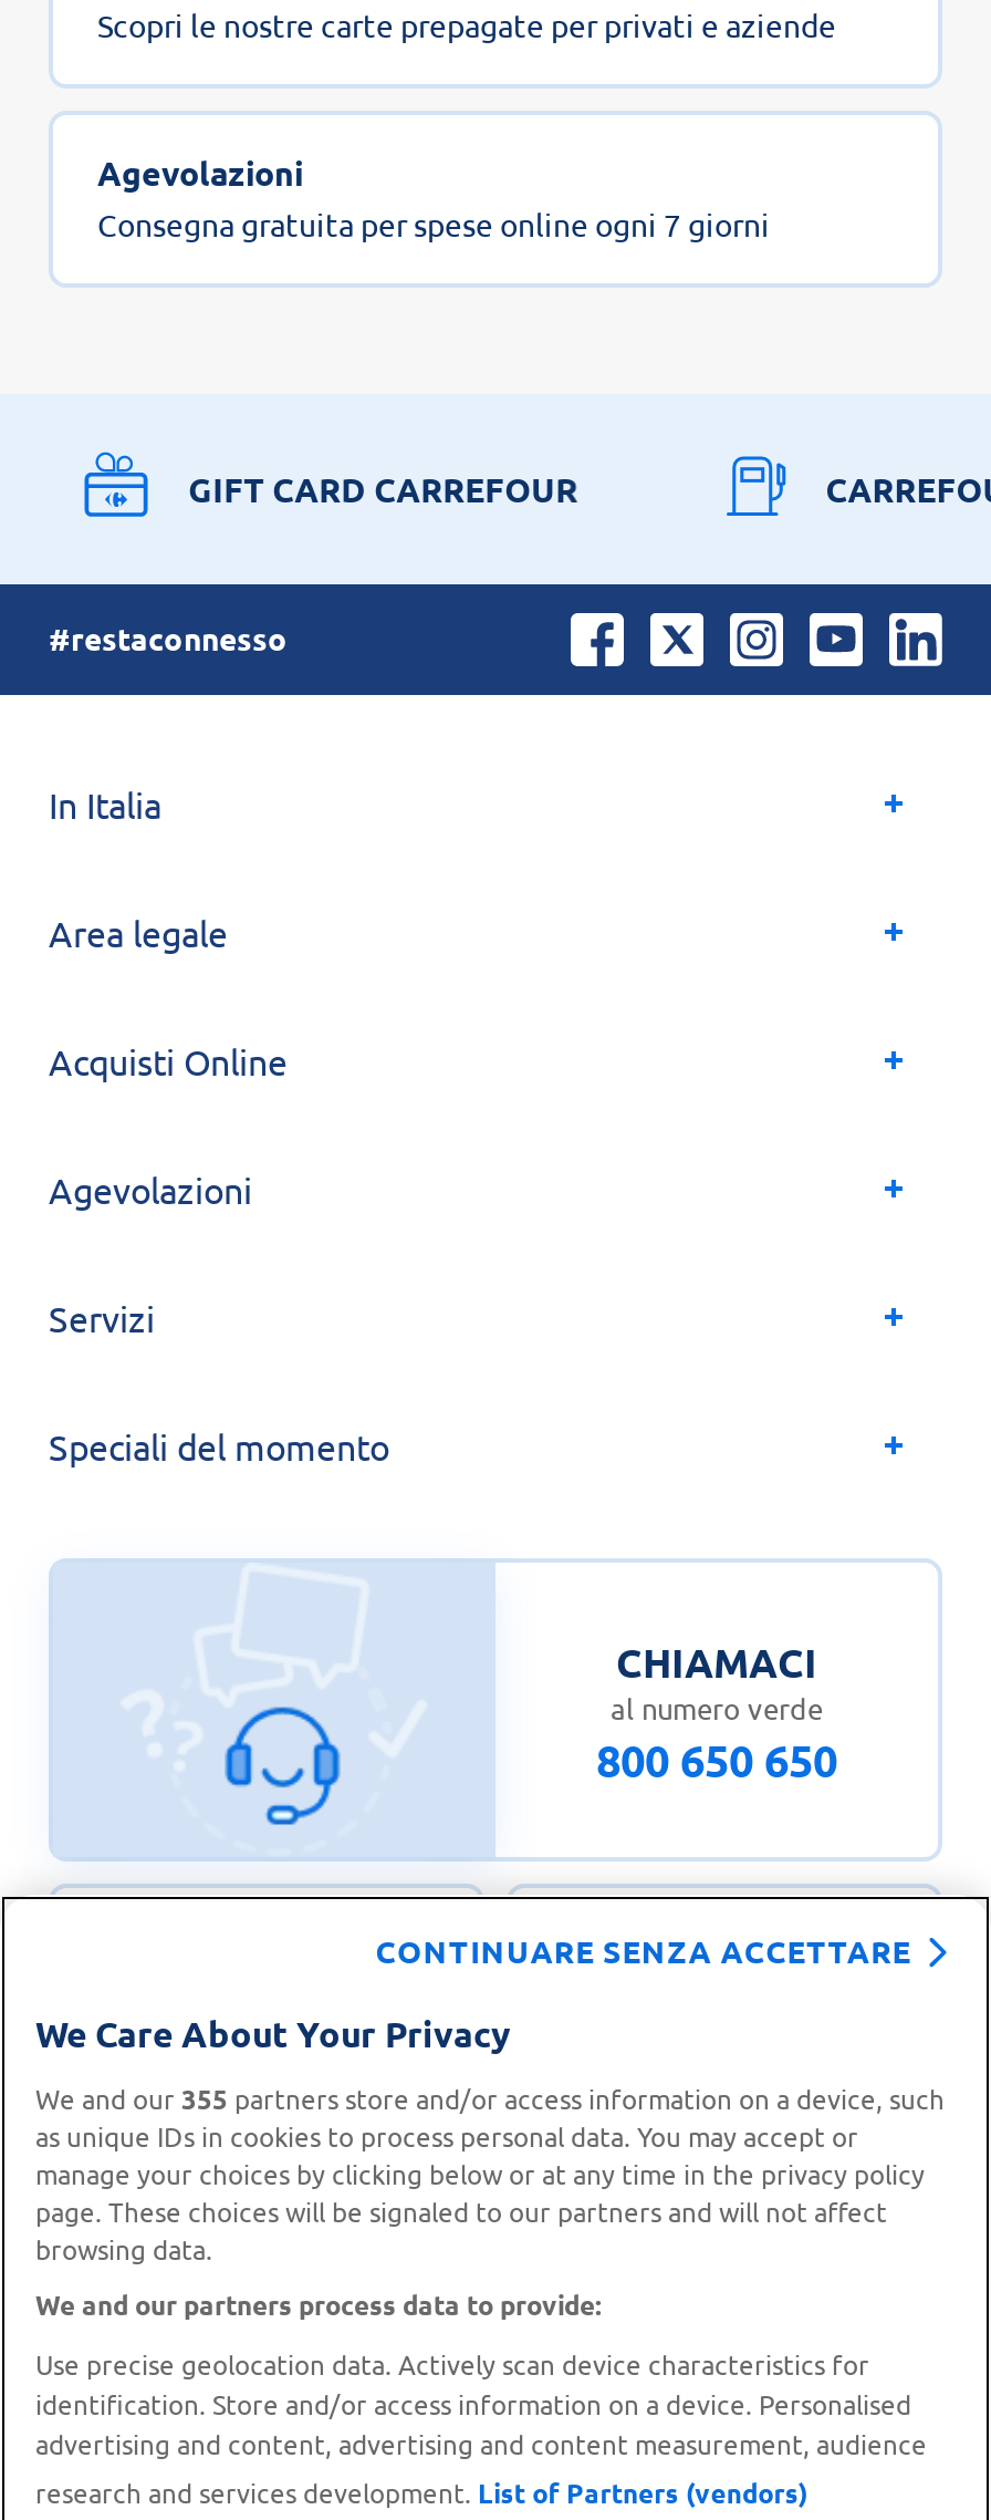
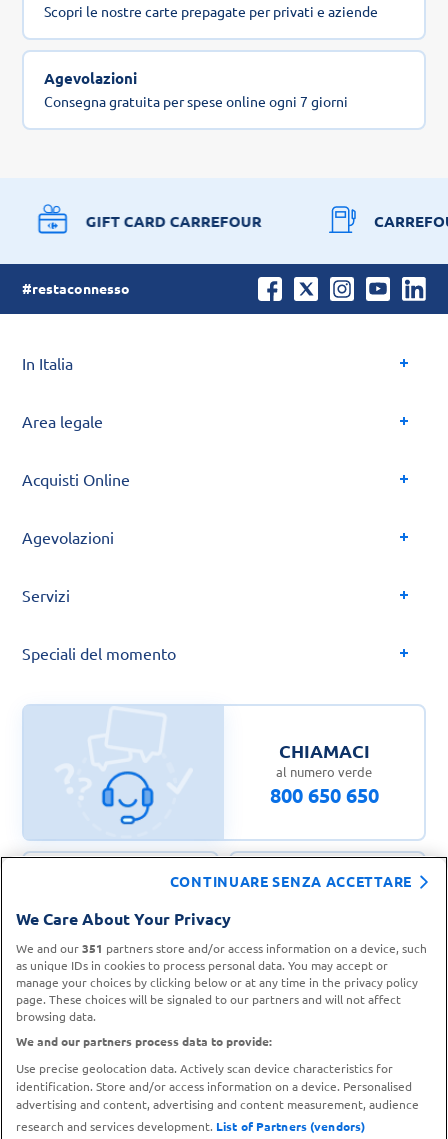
[35,2081,945,2116] We and our 355 partners store and/or access information on a device, such -> [16,940,427,956] We and our 351 partners store and/or access information on a device, such

